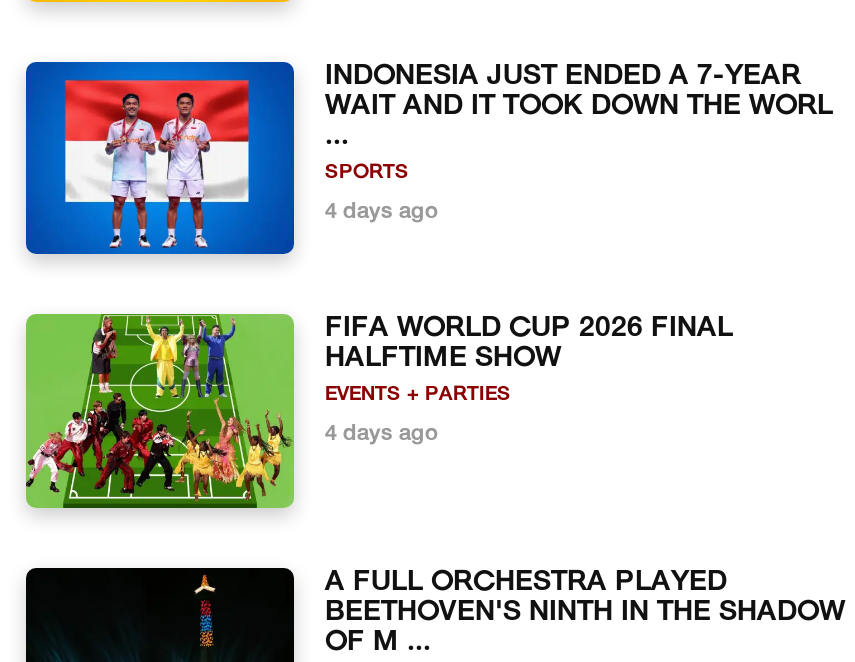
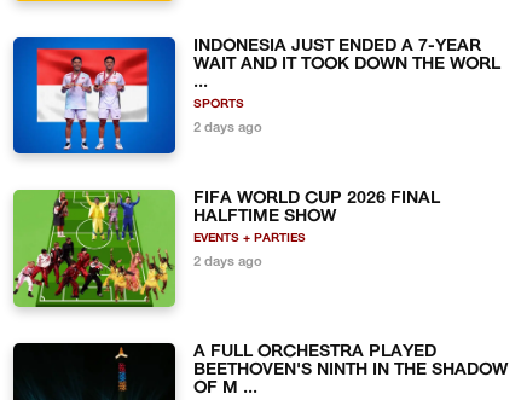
[325,201,439,223] 4 days ago -> [194,122,263,135] 2 days ago
[325,424,439,446] 4 days ago -> [194,256,263,270] 2 days ago

